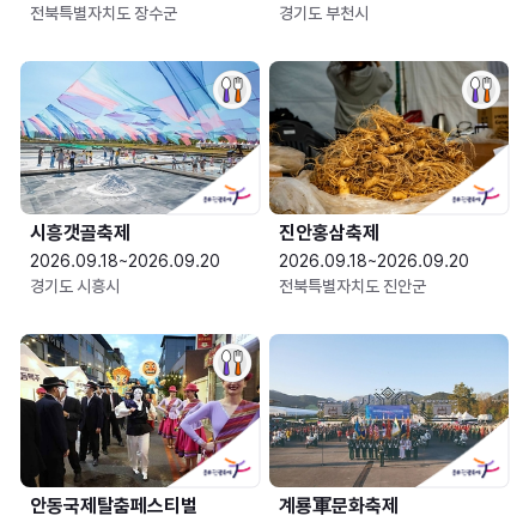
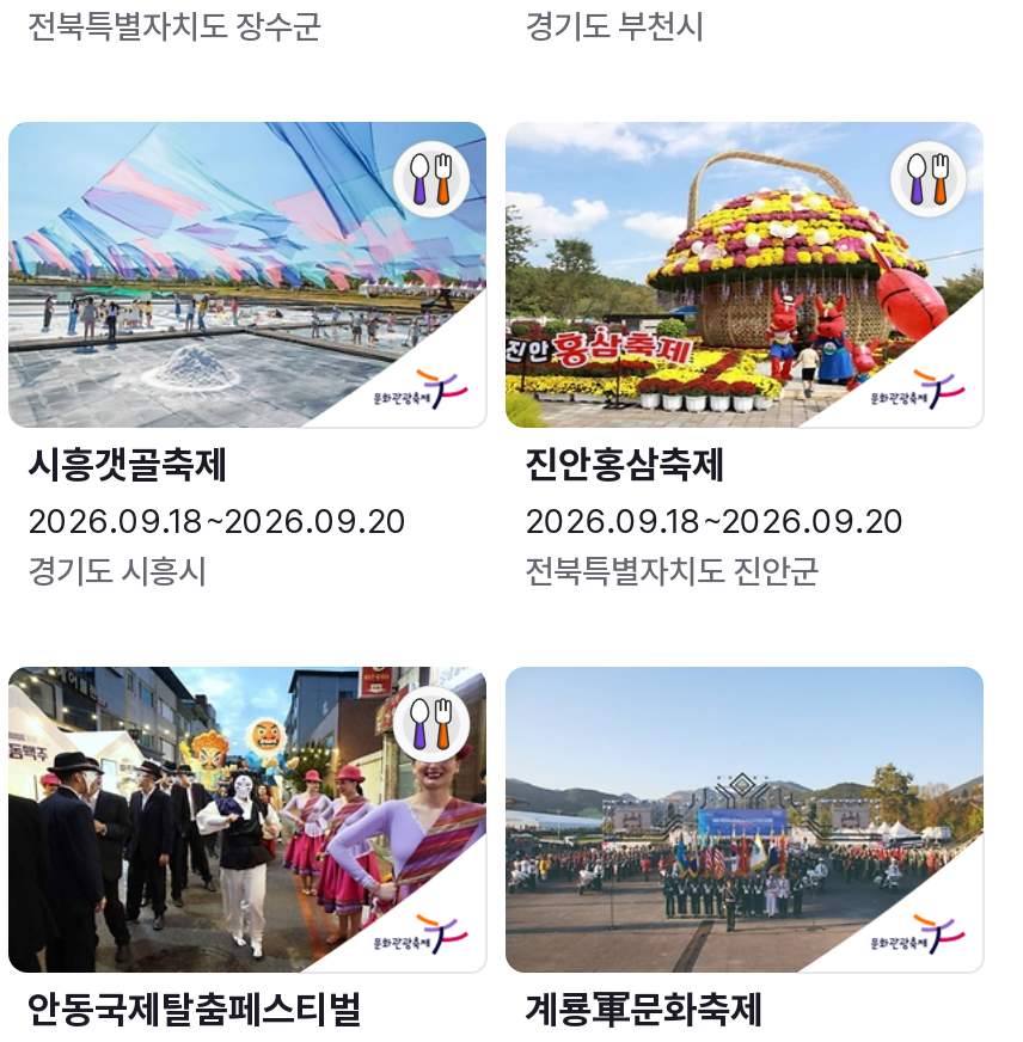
[268,60,510,214] [image] -> [503,122,984,428] [image]

